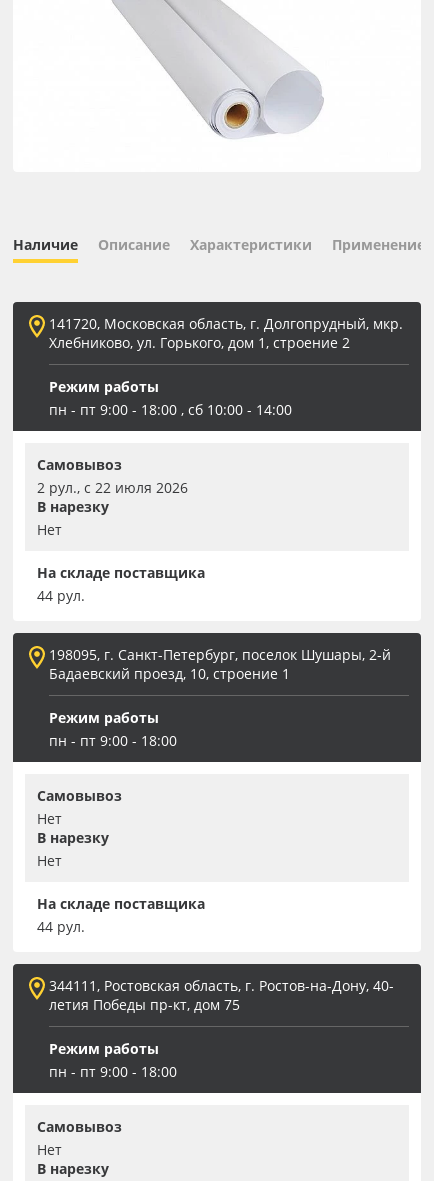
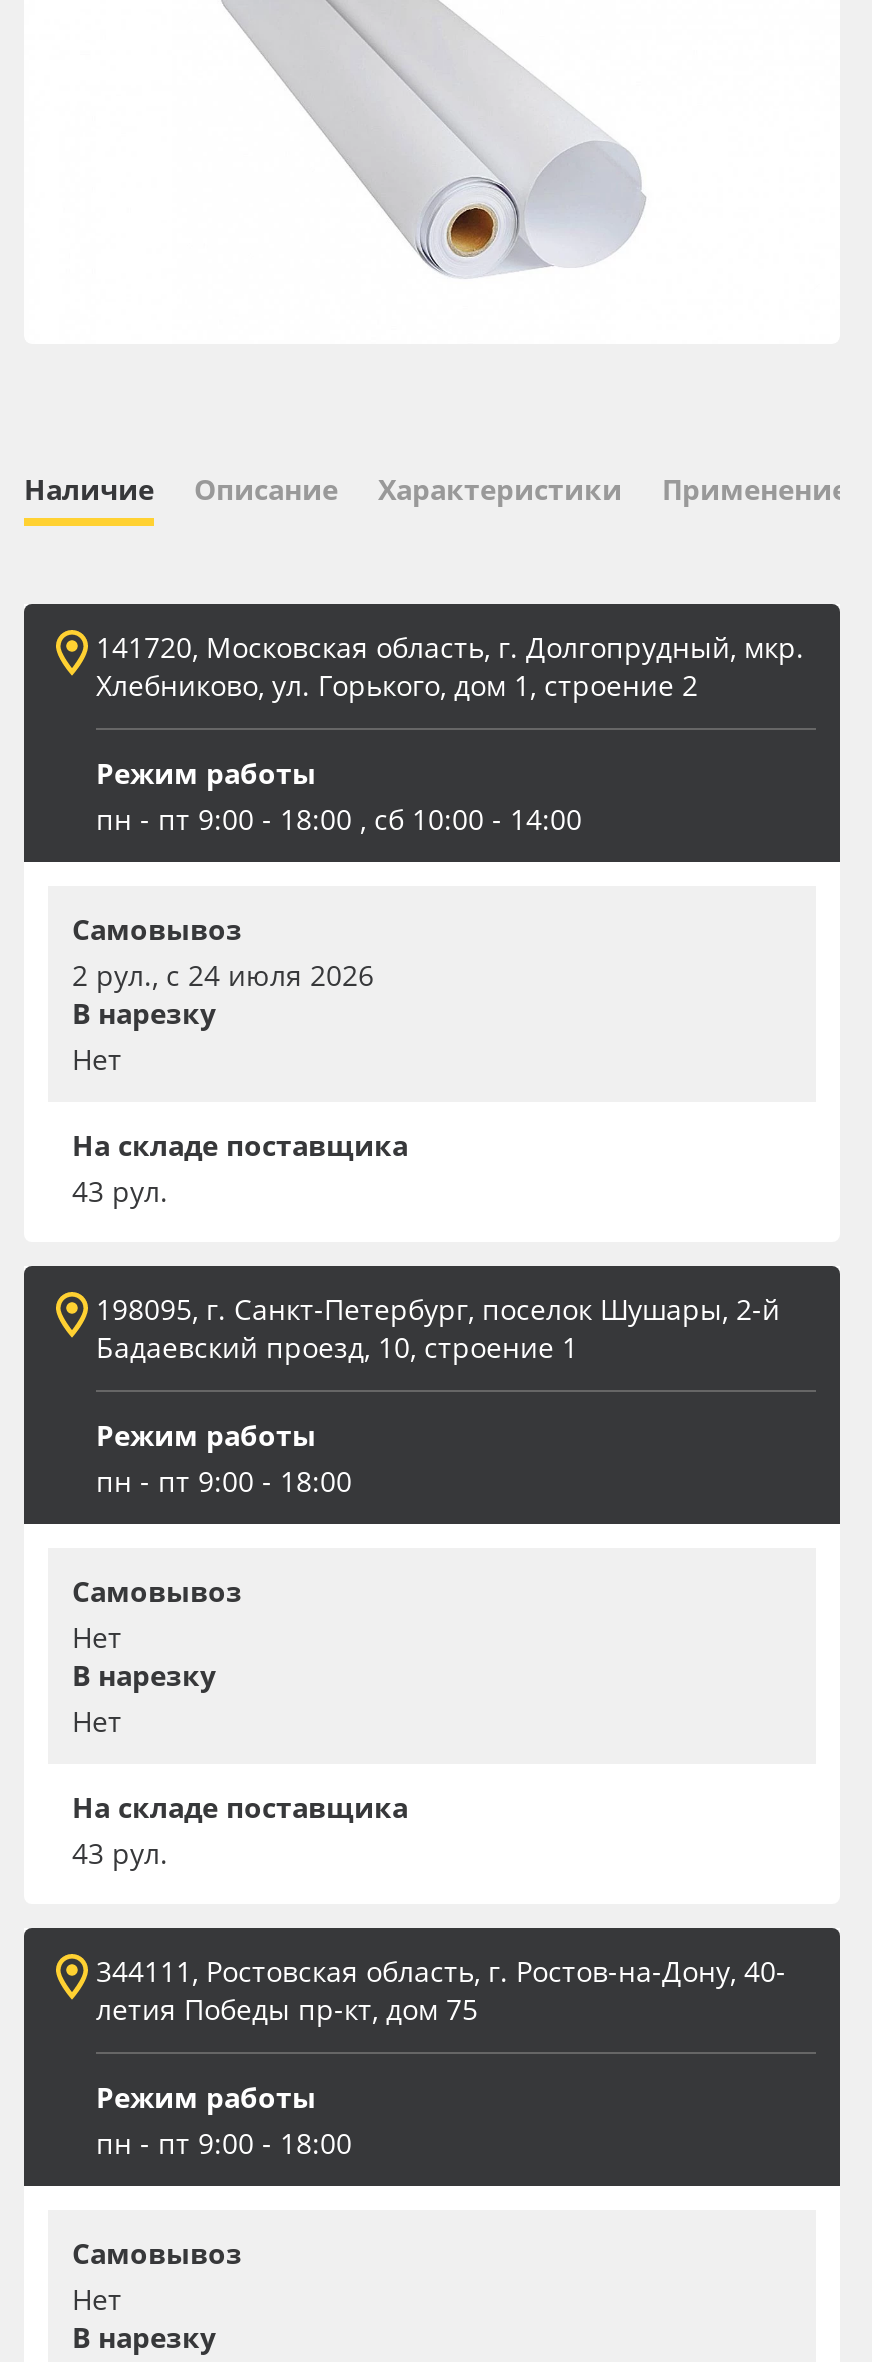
[37,478,188,497] 2 рул., с 22 июля 2026 -> [72,956,374,994] 2 рул., с 24 июля 2026
[37,586,85,605] 44 рул. -> [72,1172,168,1210] 43 рул.
[37,917,85,936] 44 рул. -> [72,1834,168,1872] 43 рул.

